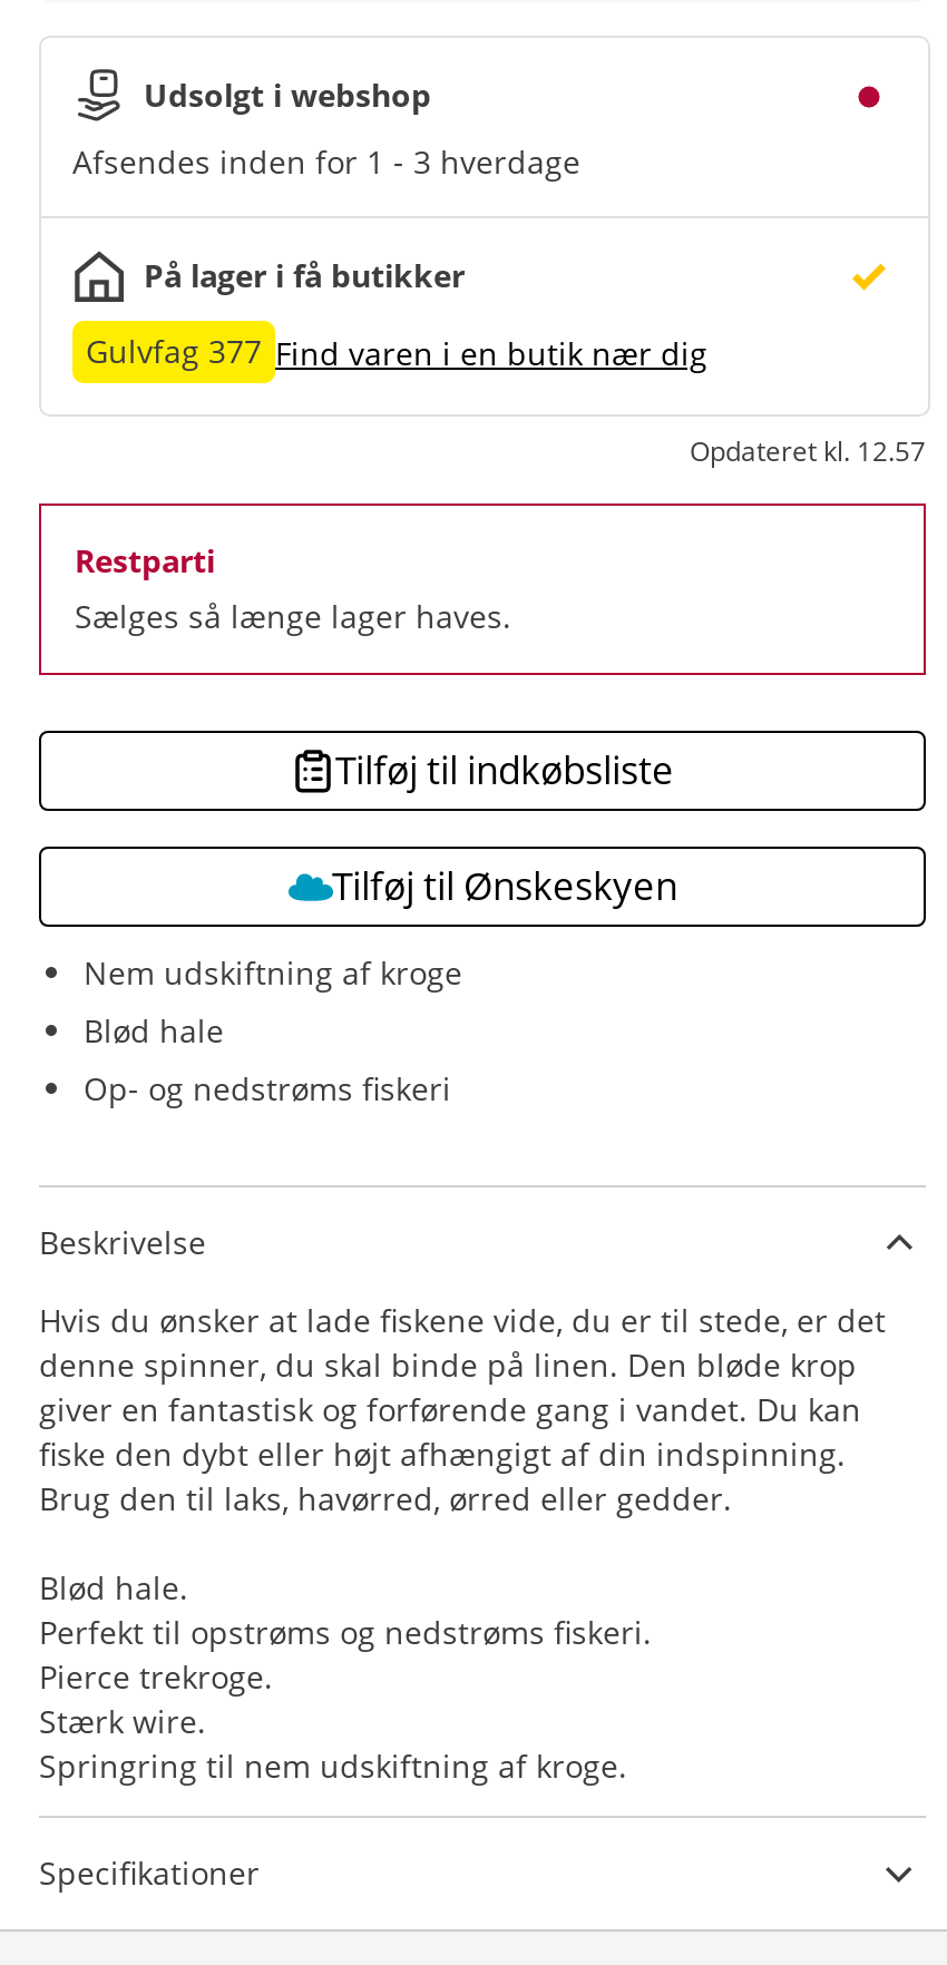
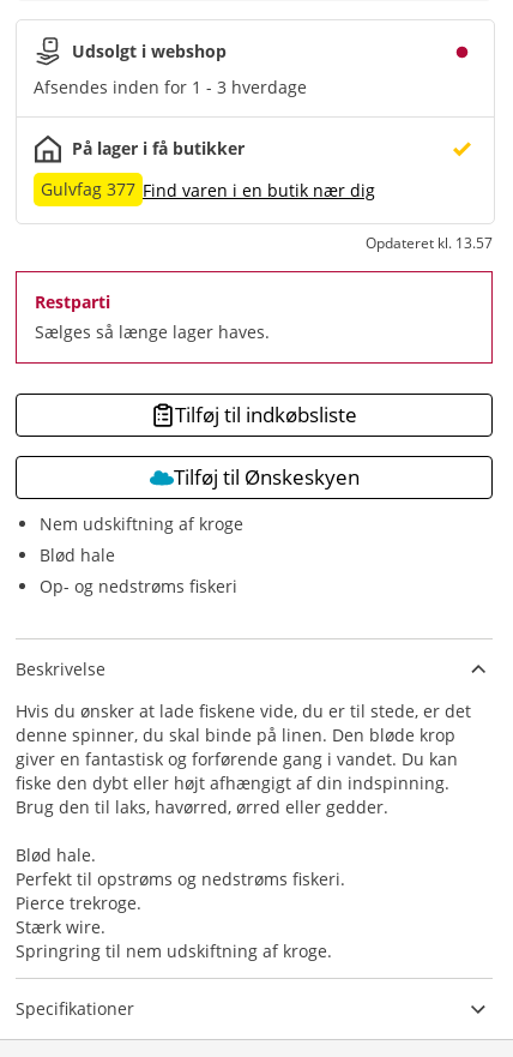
[690,432,926,470] Opdateret kl. 12.57 -> [366,233,493,253] Opdateret kl. 13.57

